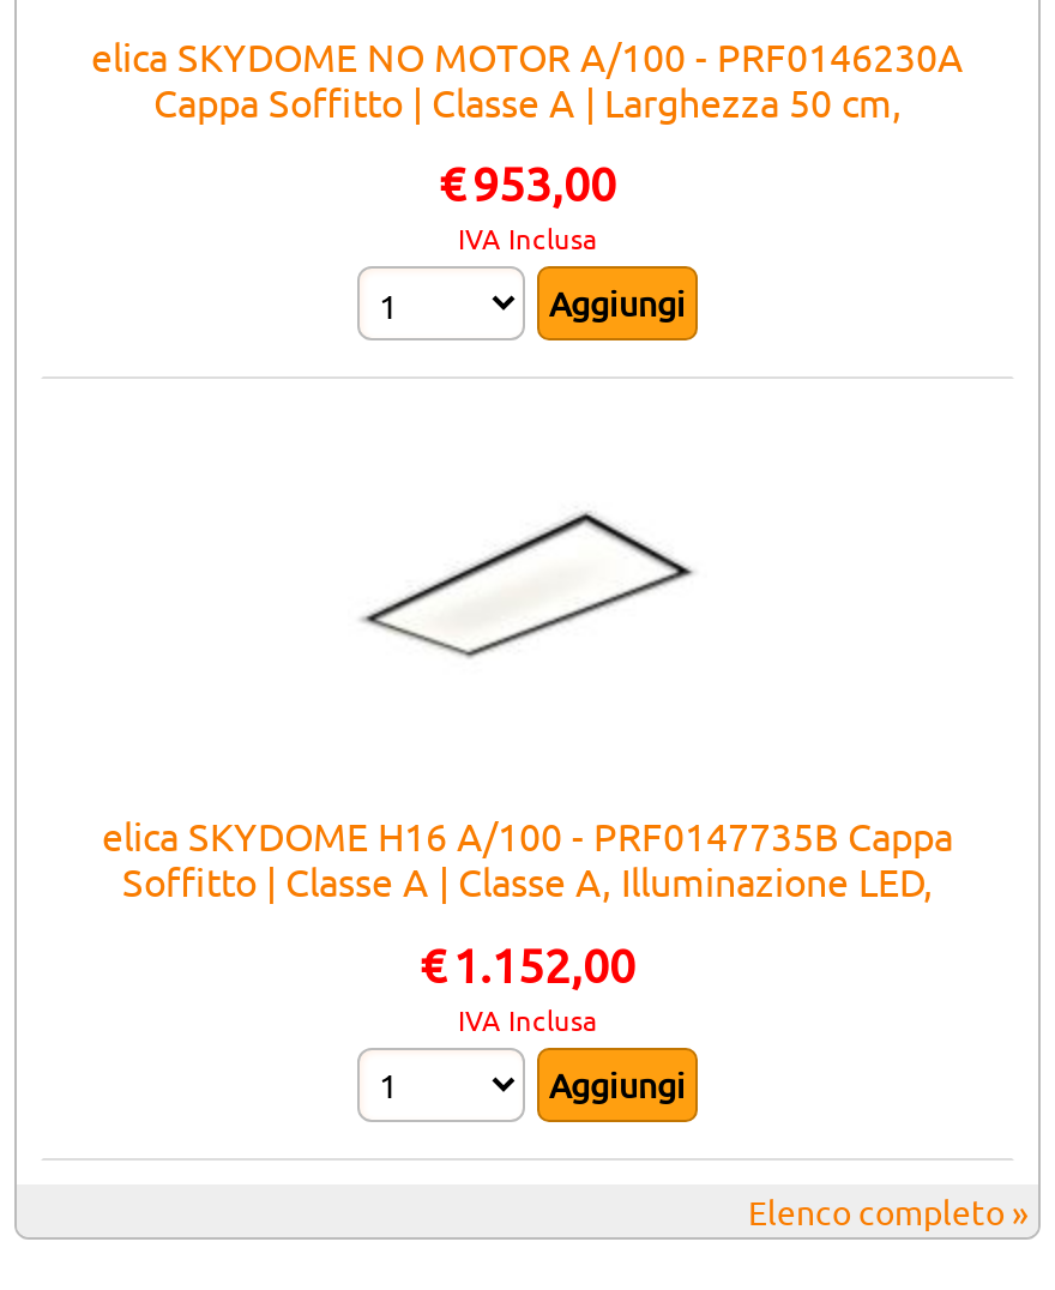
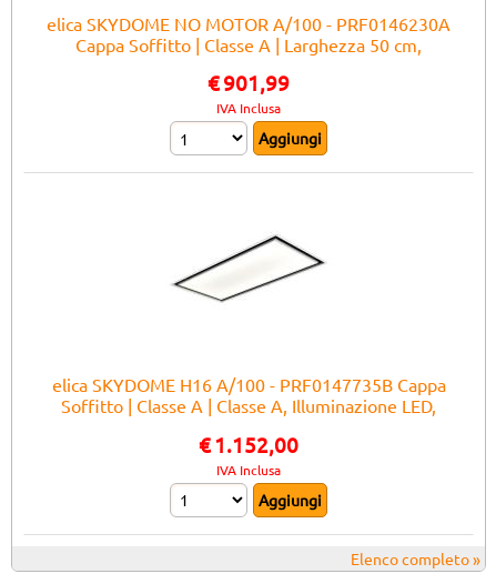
[439,154,616,211] € 953,00 -> [207,69,290,96] € 901,99

